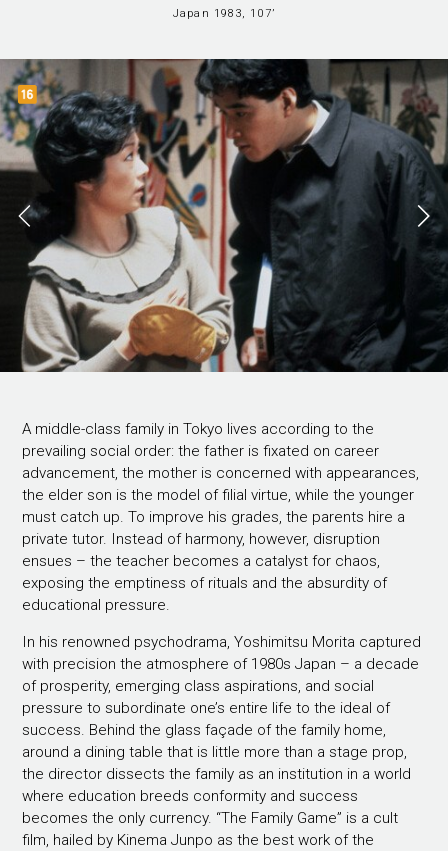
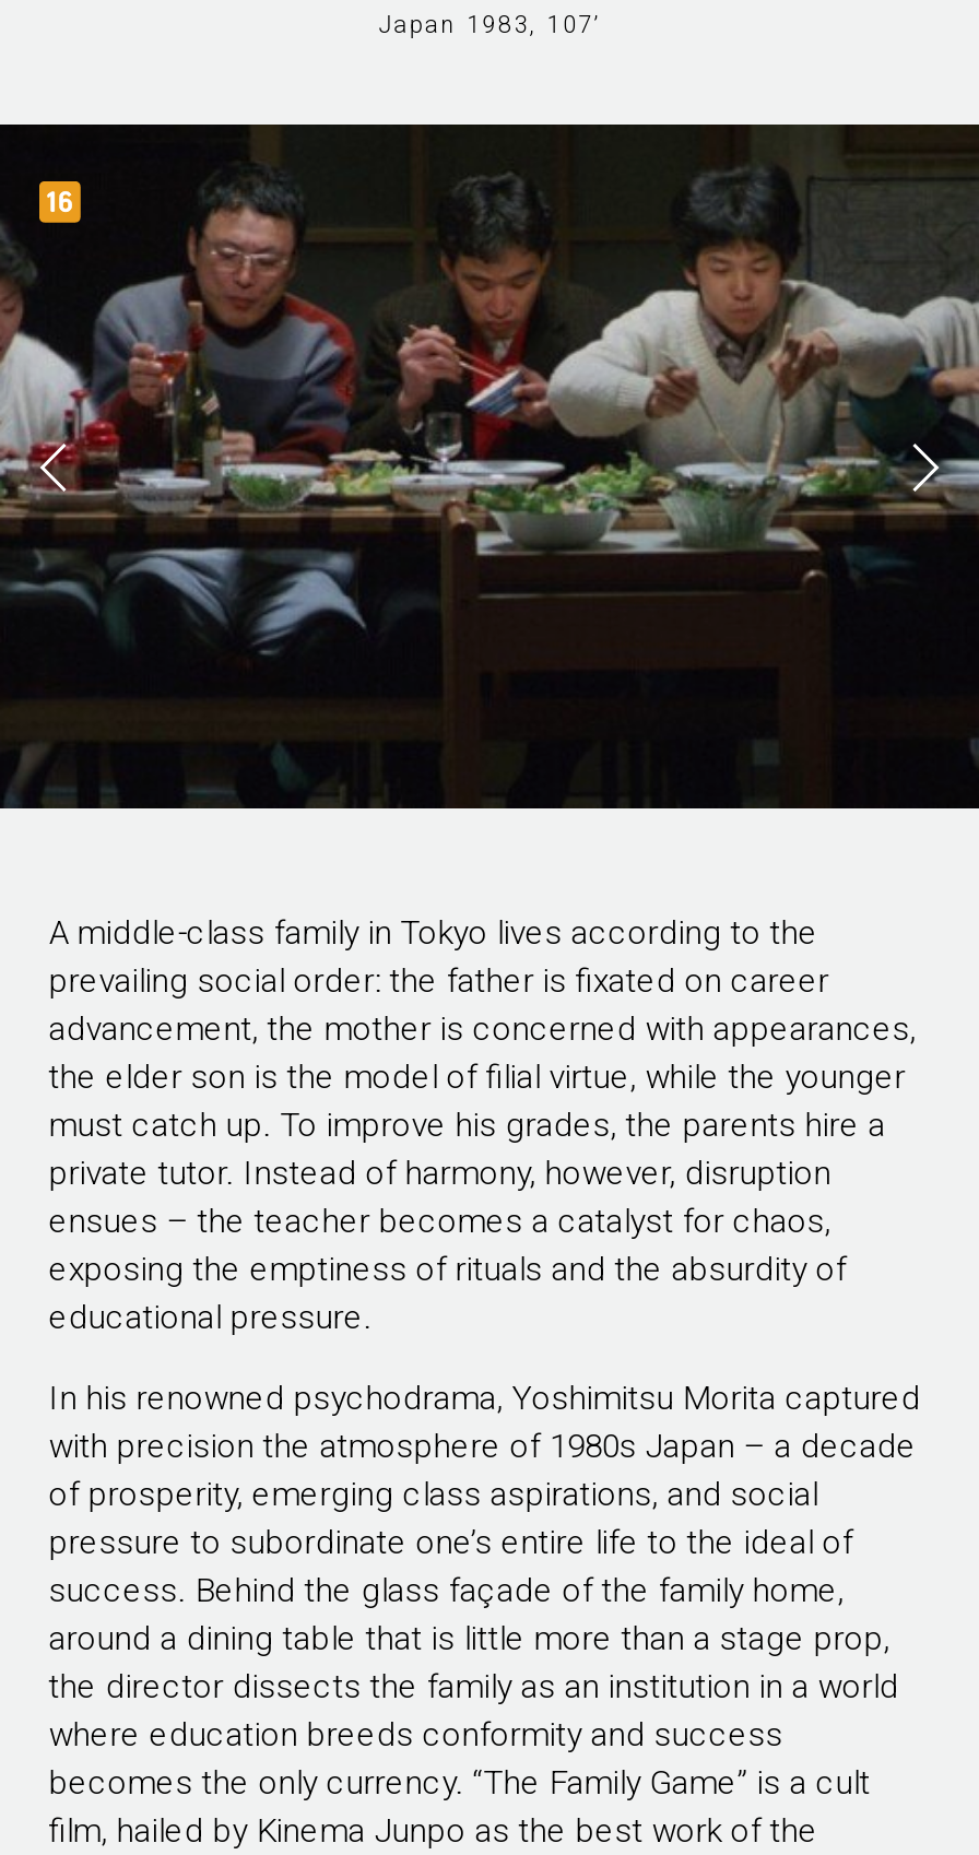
[3,58,445,373] [image] -> [7,122,972,811] [image]

